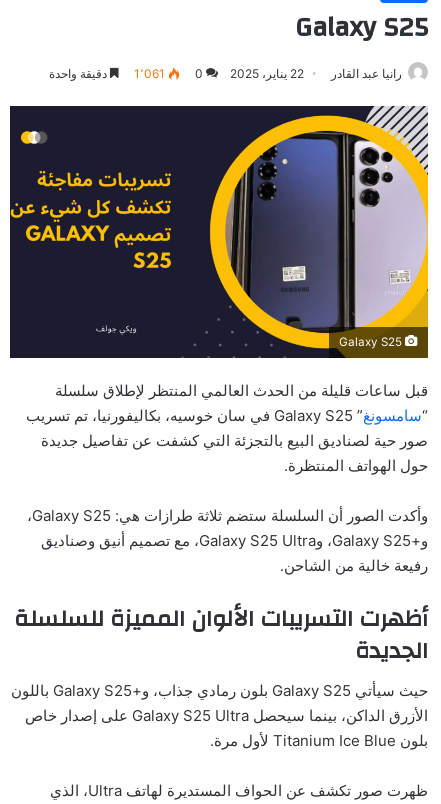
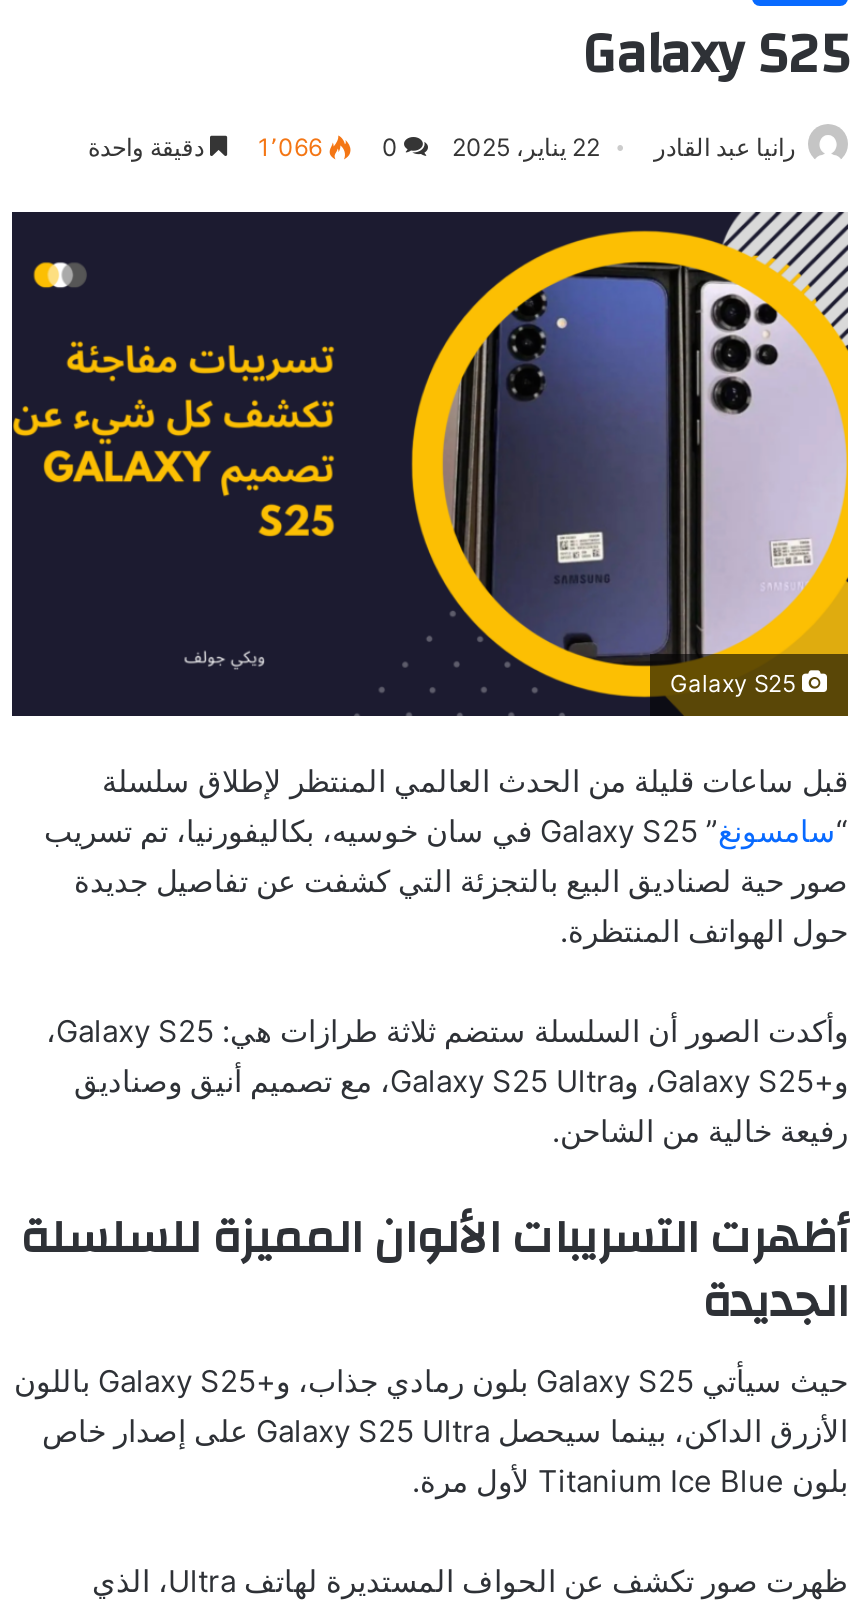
[49,66,203,81] 0 1٬061 دقيقة واحدة -> [88,132,398,162] 0 1٬066 دقيقة واحدة

